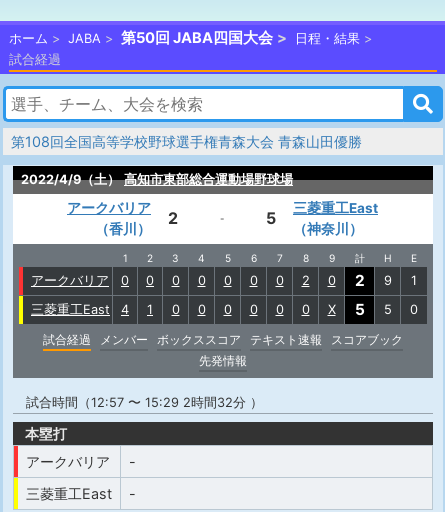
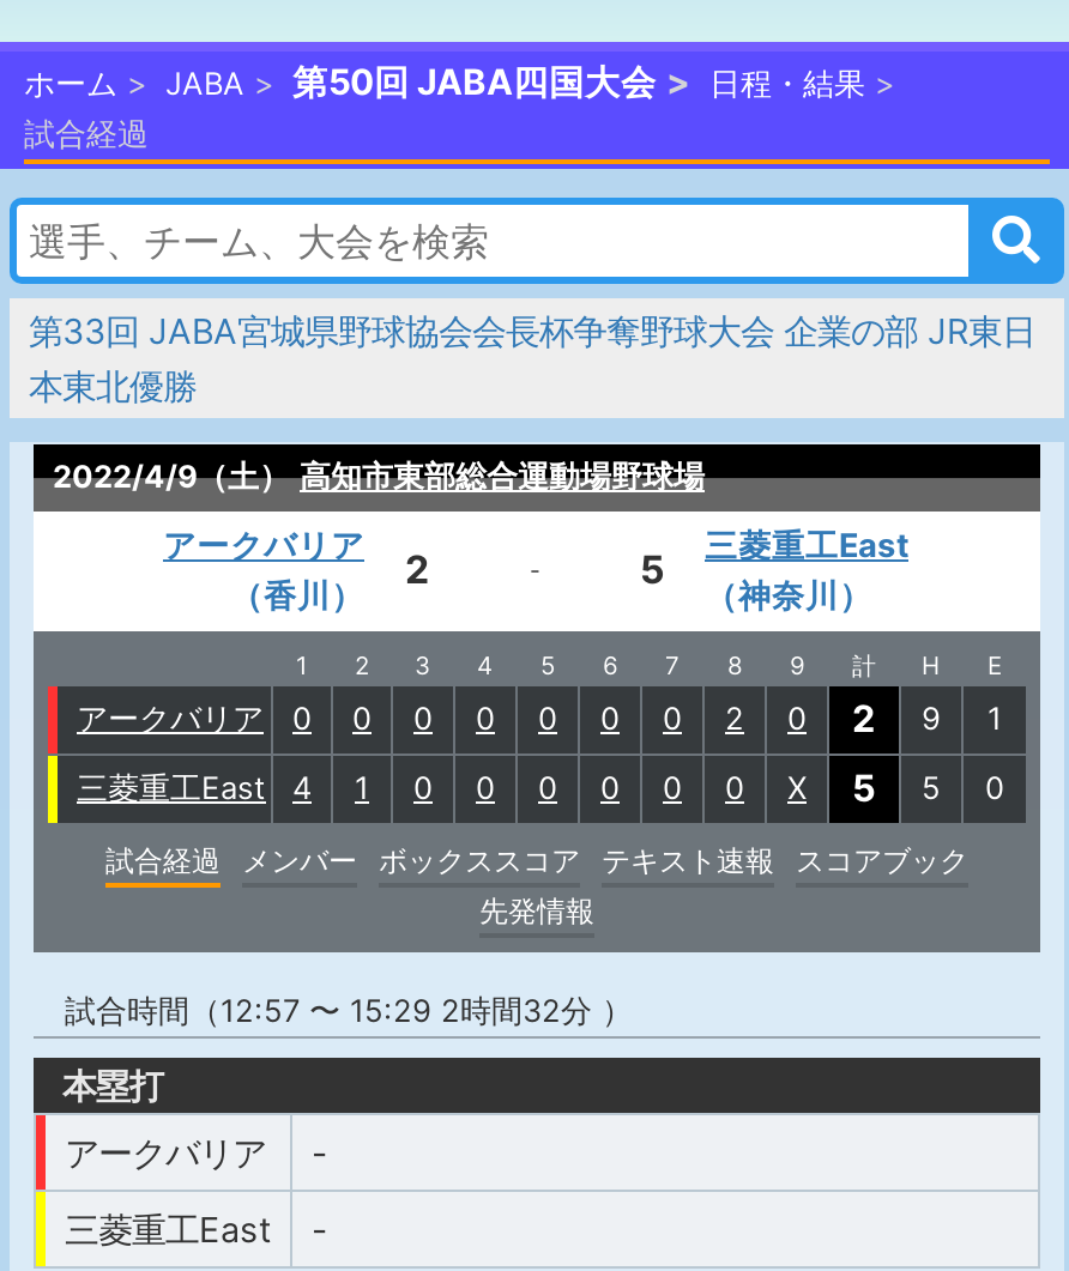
[11,133,362,150] 第108回全国高等学校野球選手権青森大会 青森山田優勝 -> [29,310,1035,406] 第33回 JABA宮城県野球協会会長杯争奪野球大会 企業の部 JR東日 | 本東北優勝

